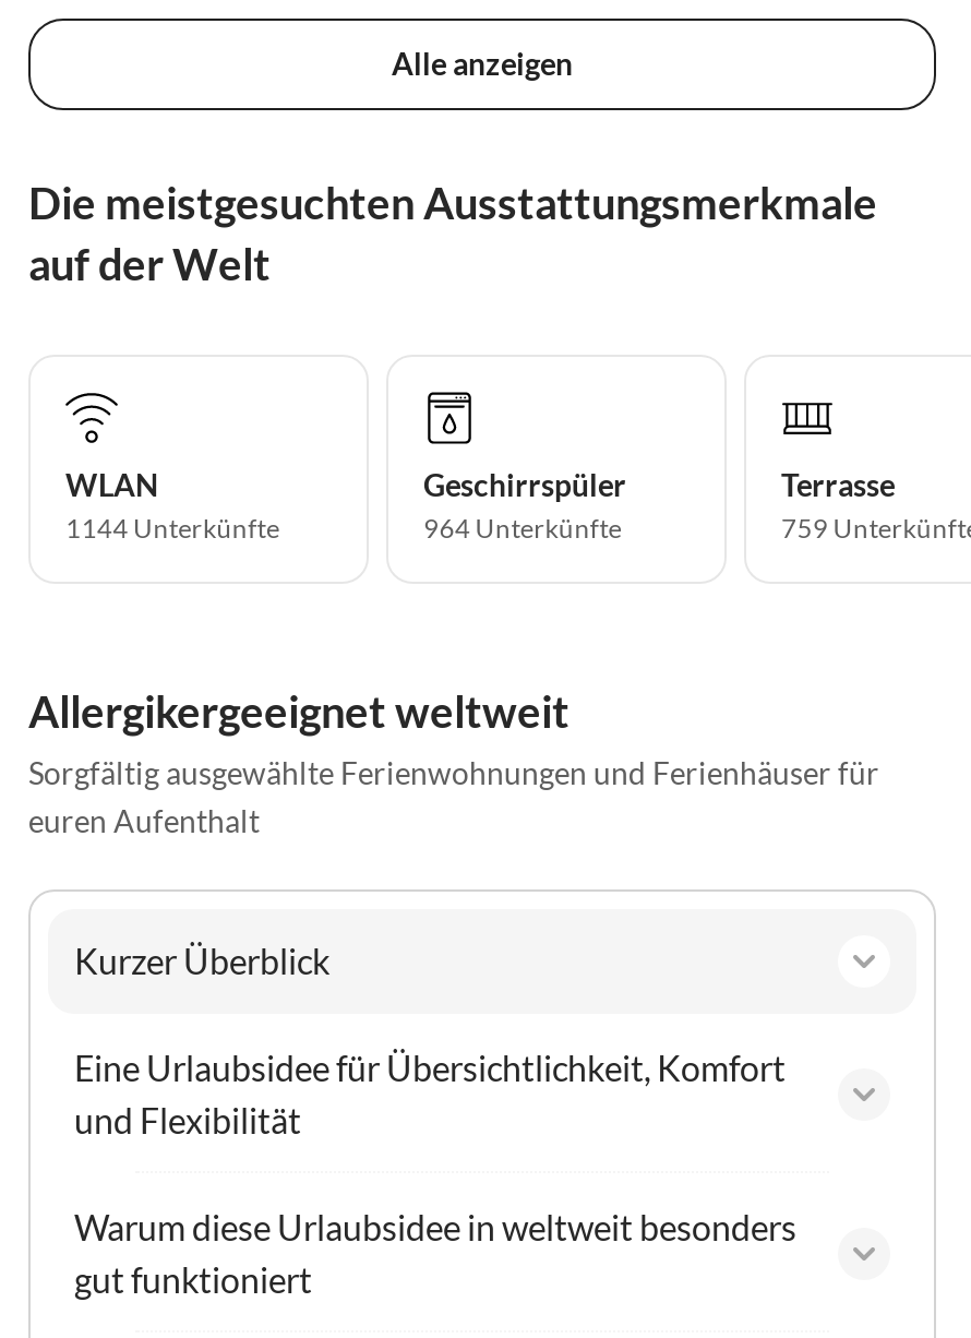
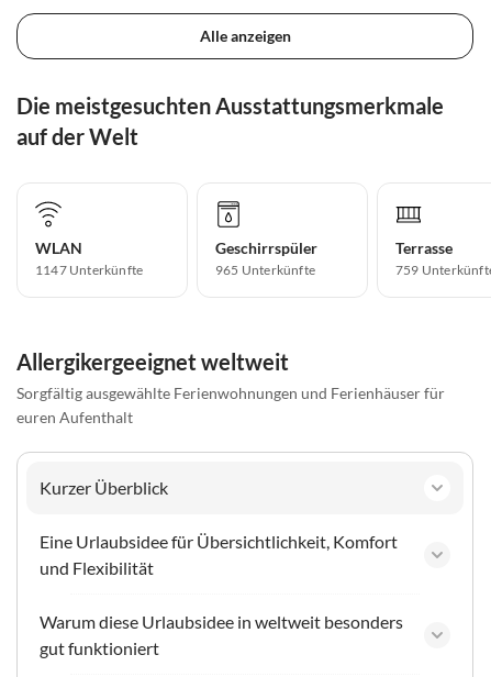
[65,512,280,545] 1144 Unterkünfte -> [35,261,143,278] 1147 Unterkünfte
[423,512,622,545] 964 Unterkünfte -> [215,261,315,278] 965 Unterkünfte

